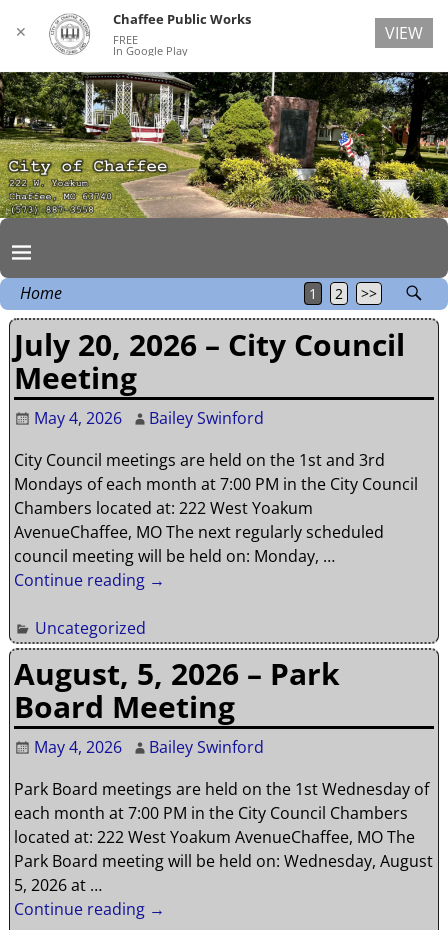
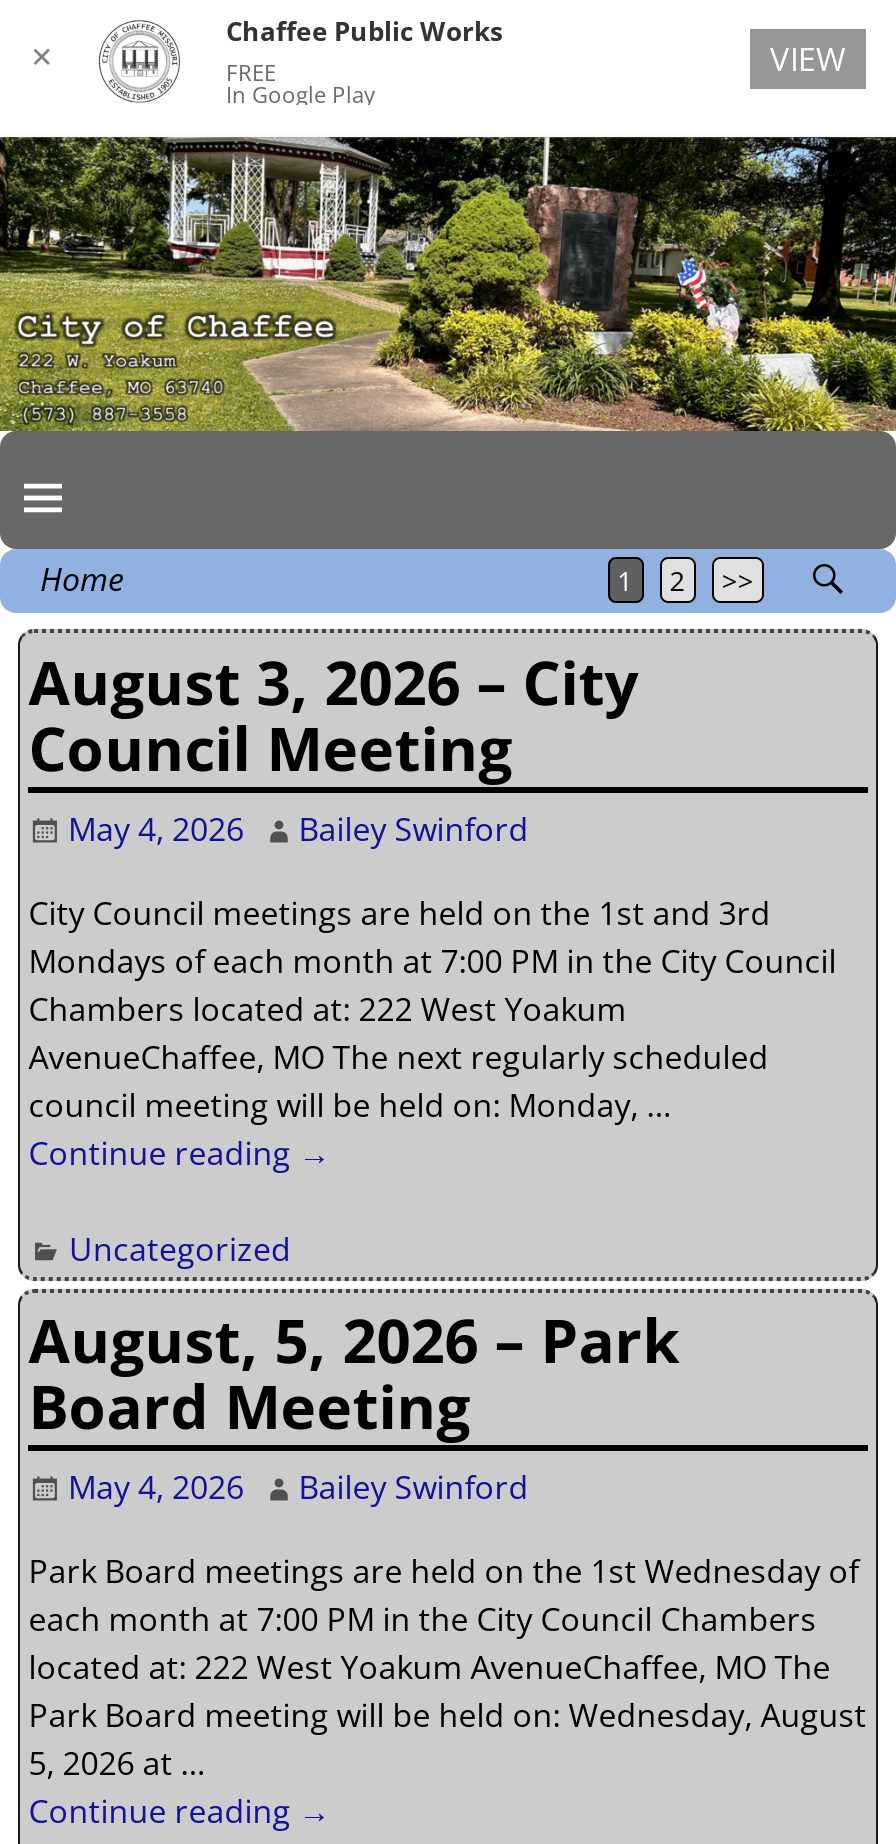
[14,324,405,398] July 20, 2026 – City Council | Meeting -> [28,641,638,789] August 3, 2026 – City | Council Meeting

